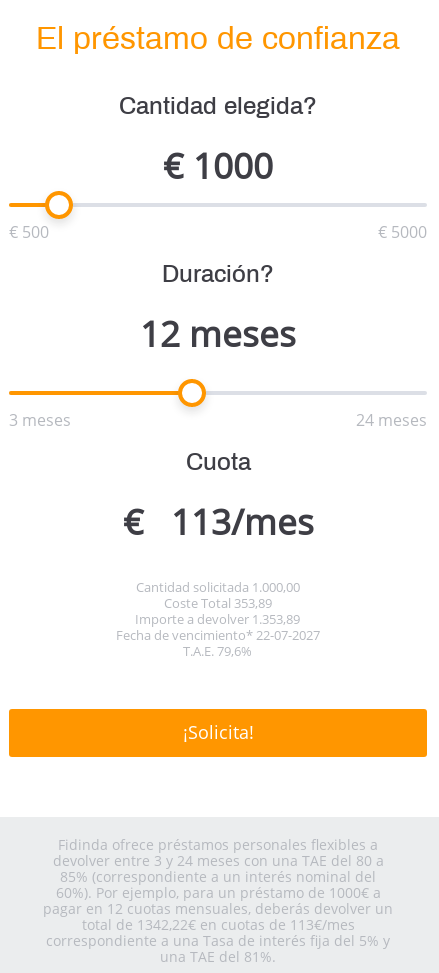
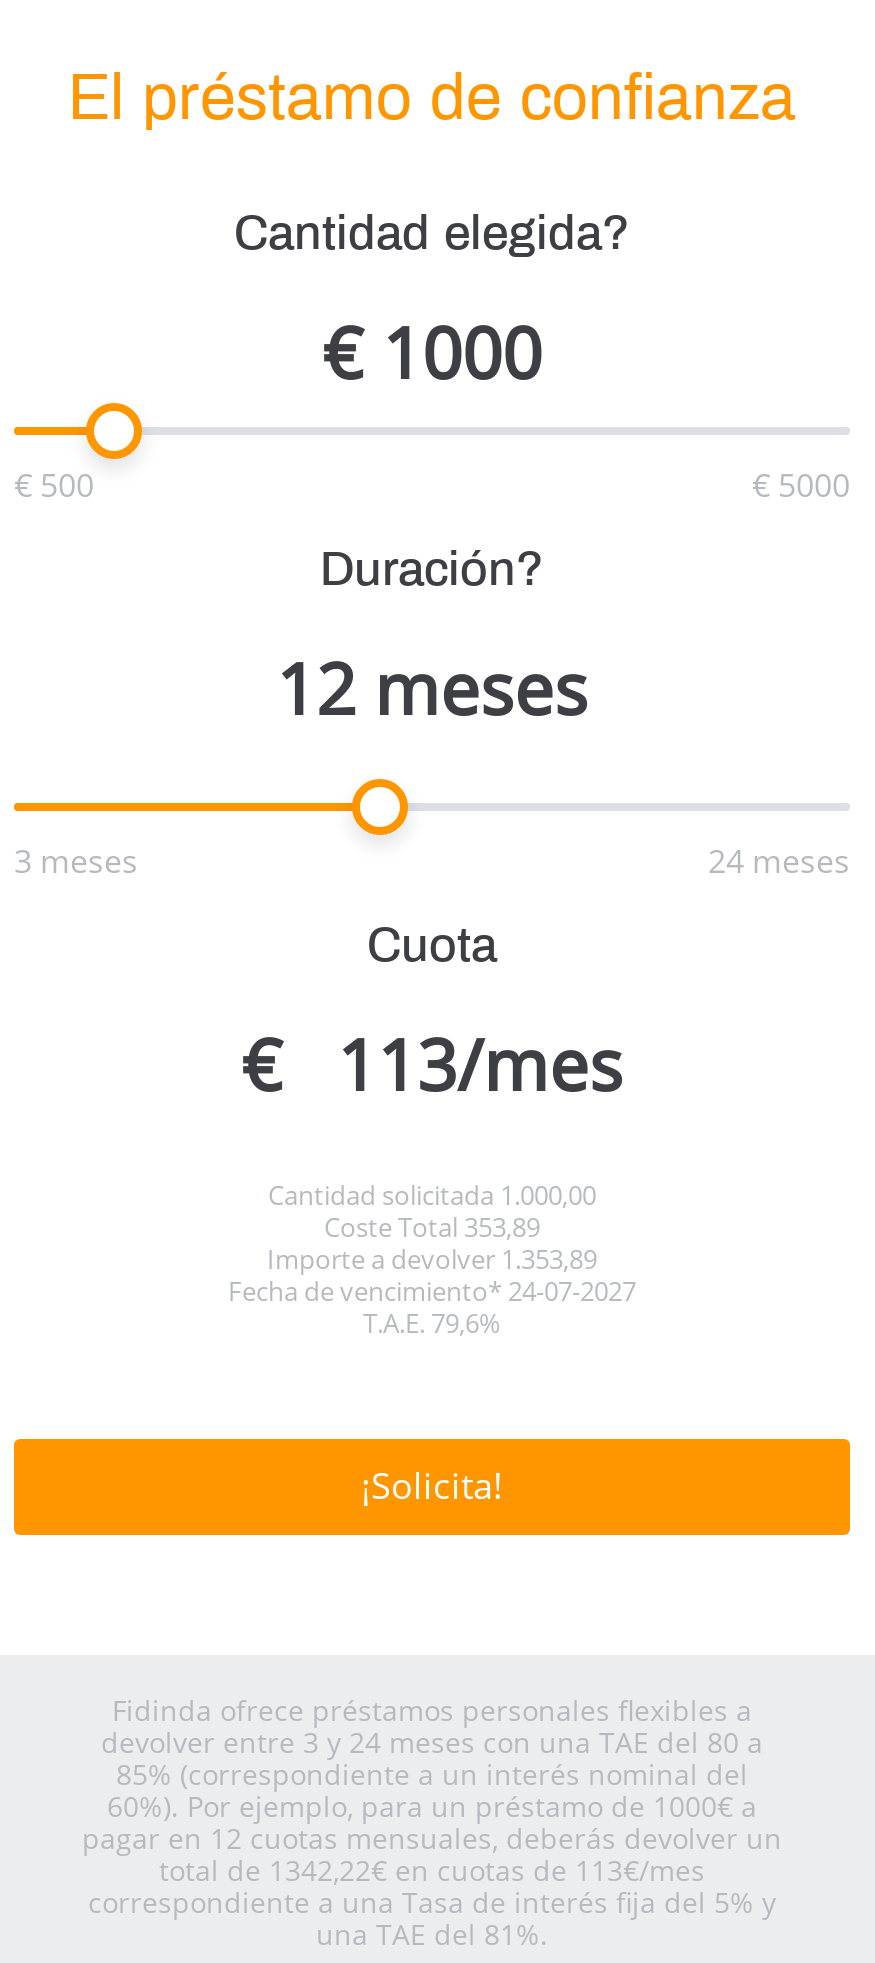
[116,626,320,644] Fecha de vencimiento* 22-07-2027 -> [228,1273,636,1309] Fecha de vencimiento* 24-07-2027

